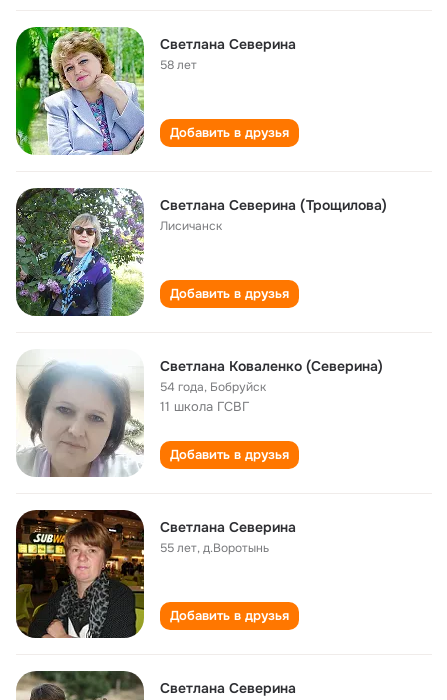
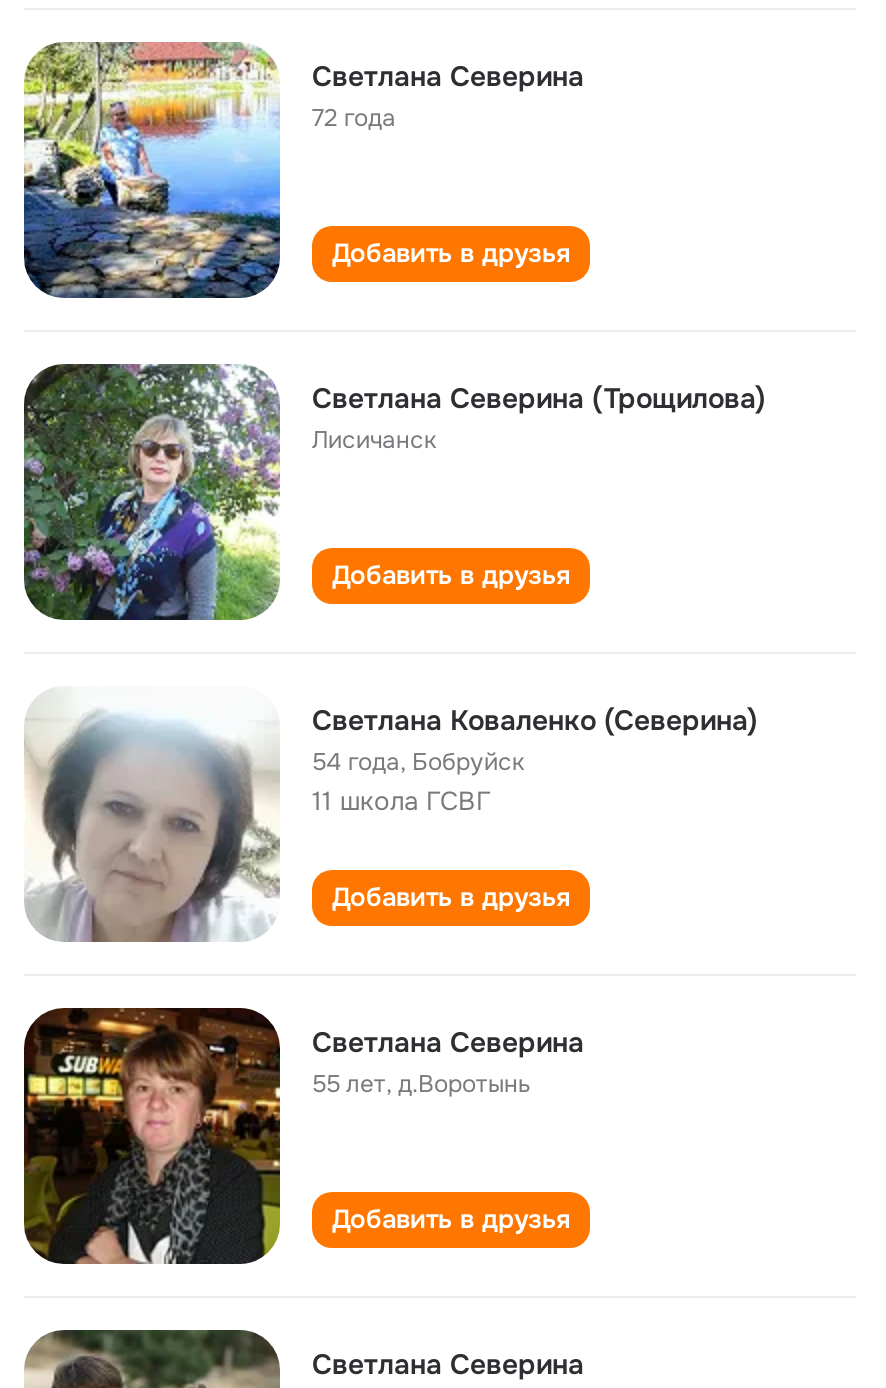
[15,26,197,155] [image] | 58 лет -> [22,42,396,300] [image] | 72 года

